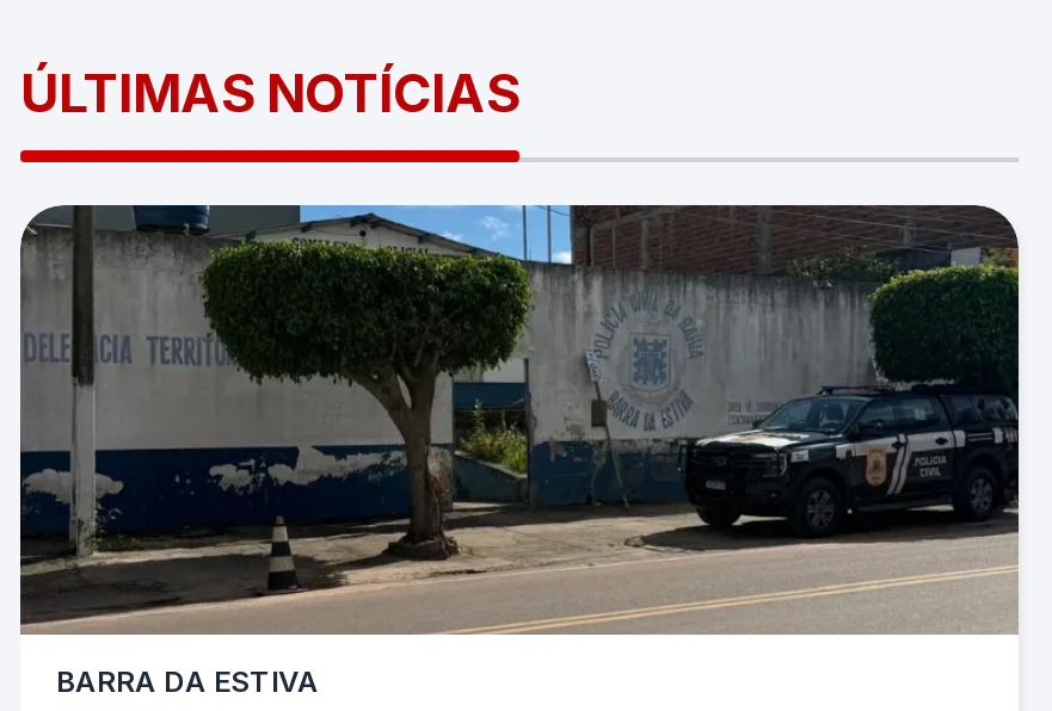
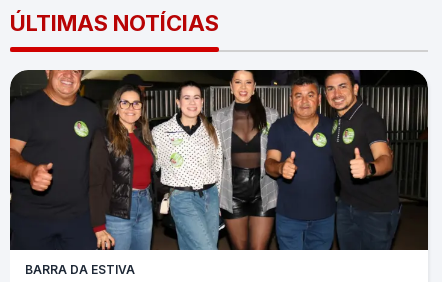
[20,203,1019,637] [image] -> [10,69,429,251] [image]

